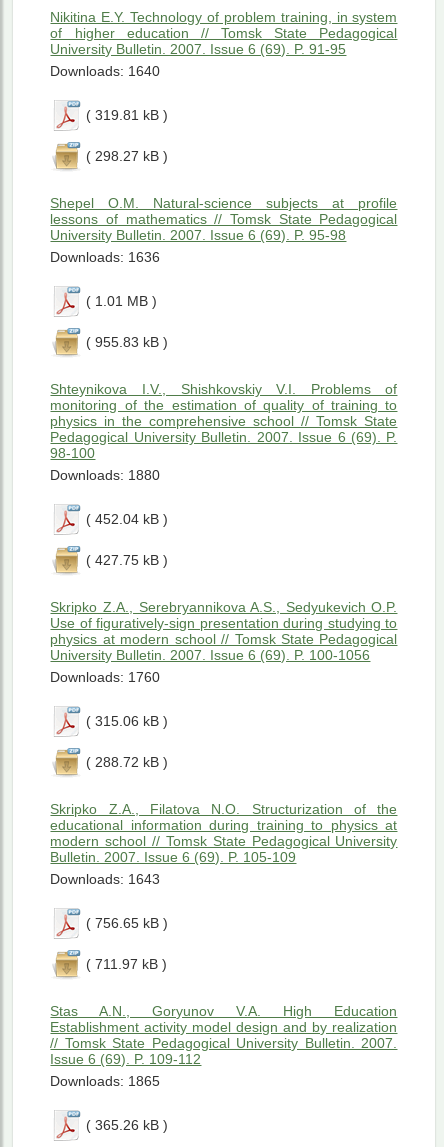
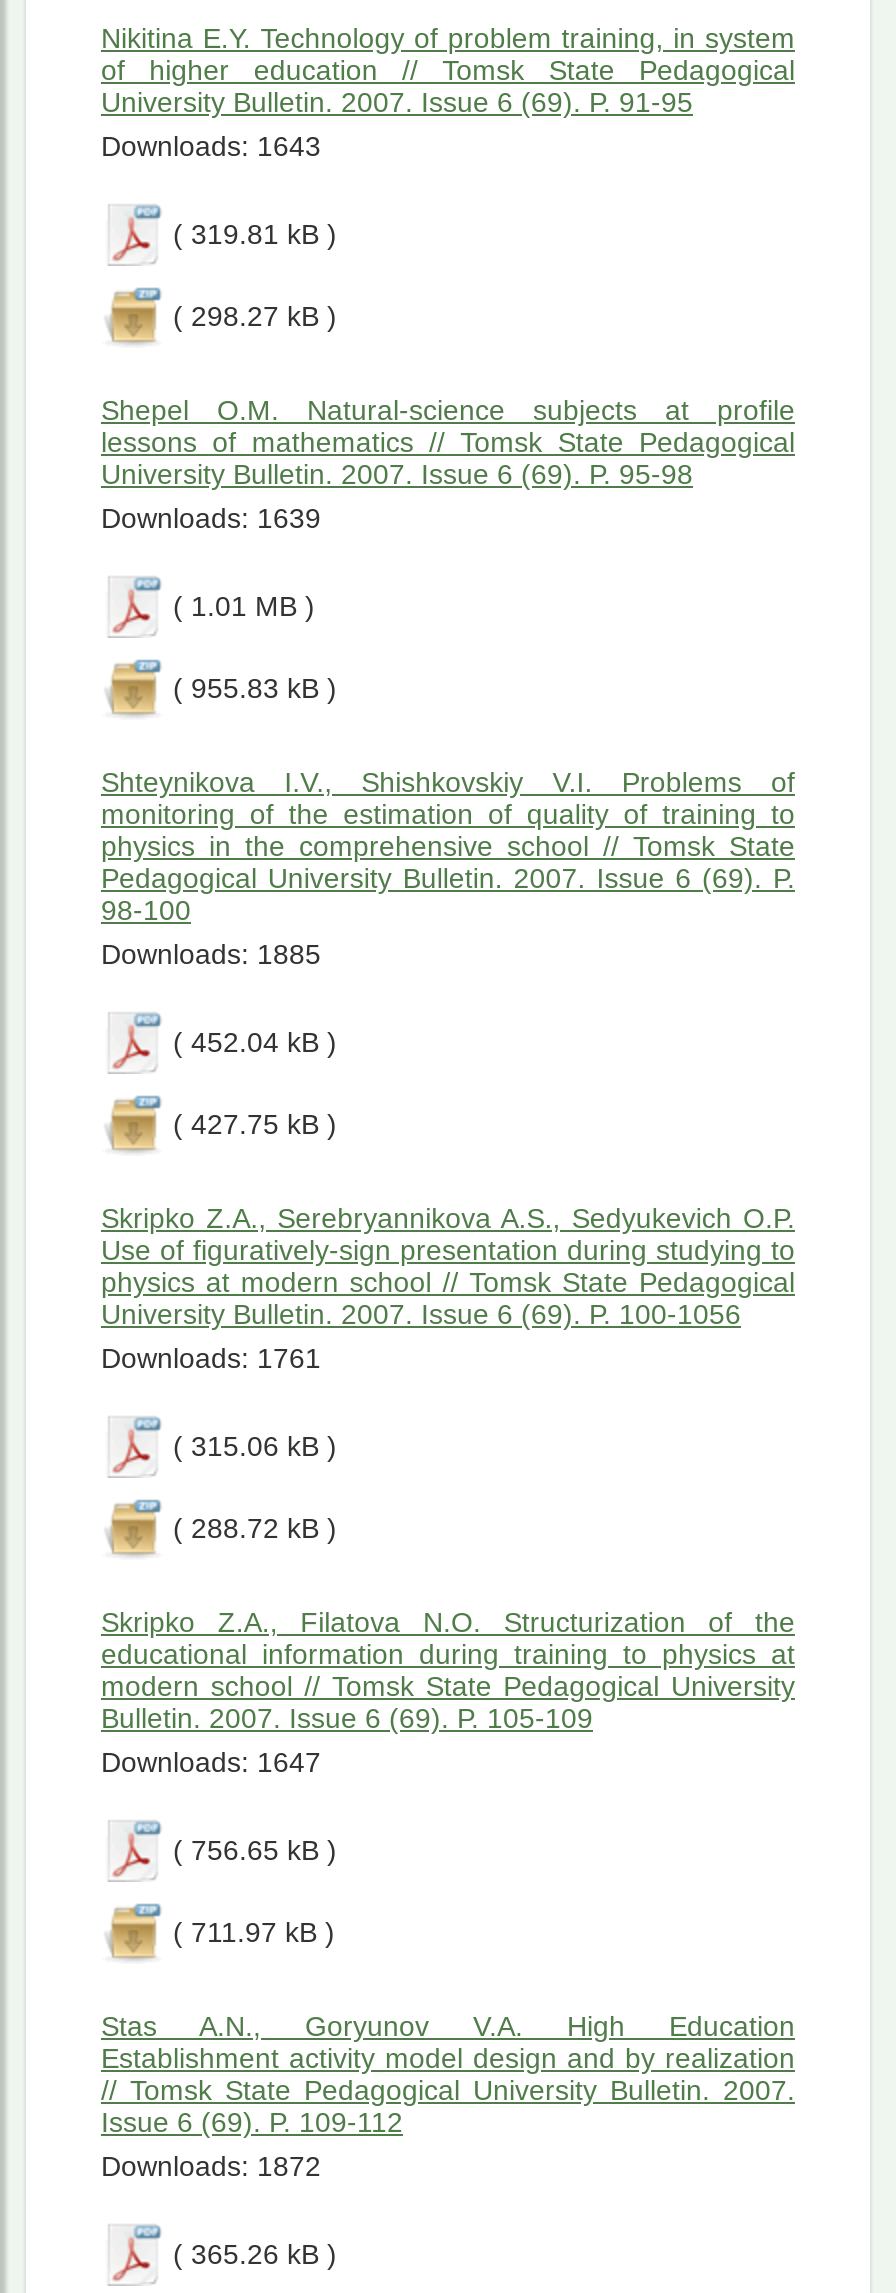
[50,63,160,79] Downloads: 1640 -> [101,130,321,162] Downloads: 1643
[50,249,160,265] Downloads: 1636 -> [101,502,321,534] Downloads: 1639
[50,467,160,483] Downloads: 1880 -> [101,938,321,970] Downloads: 1885
[50,669,160,685] Downloads: 1760 -> [101,1342,321,1374] Downloads: 1761
[50,871,160,887] Downloads: 1643 -> [101,1746,321,1778] Downloads: 1647
[50,1073,160,1089] Downloads: 1865 -> [101,2150,321,2182] Downloads: 1872

